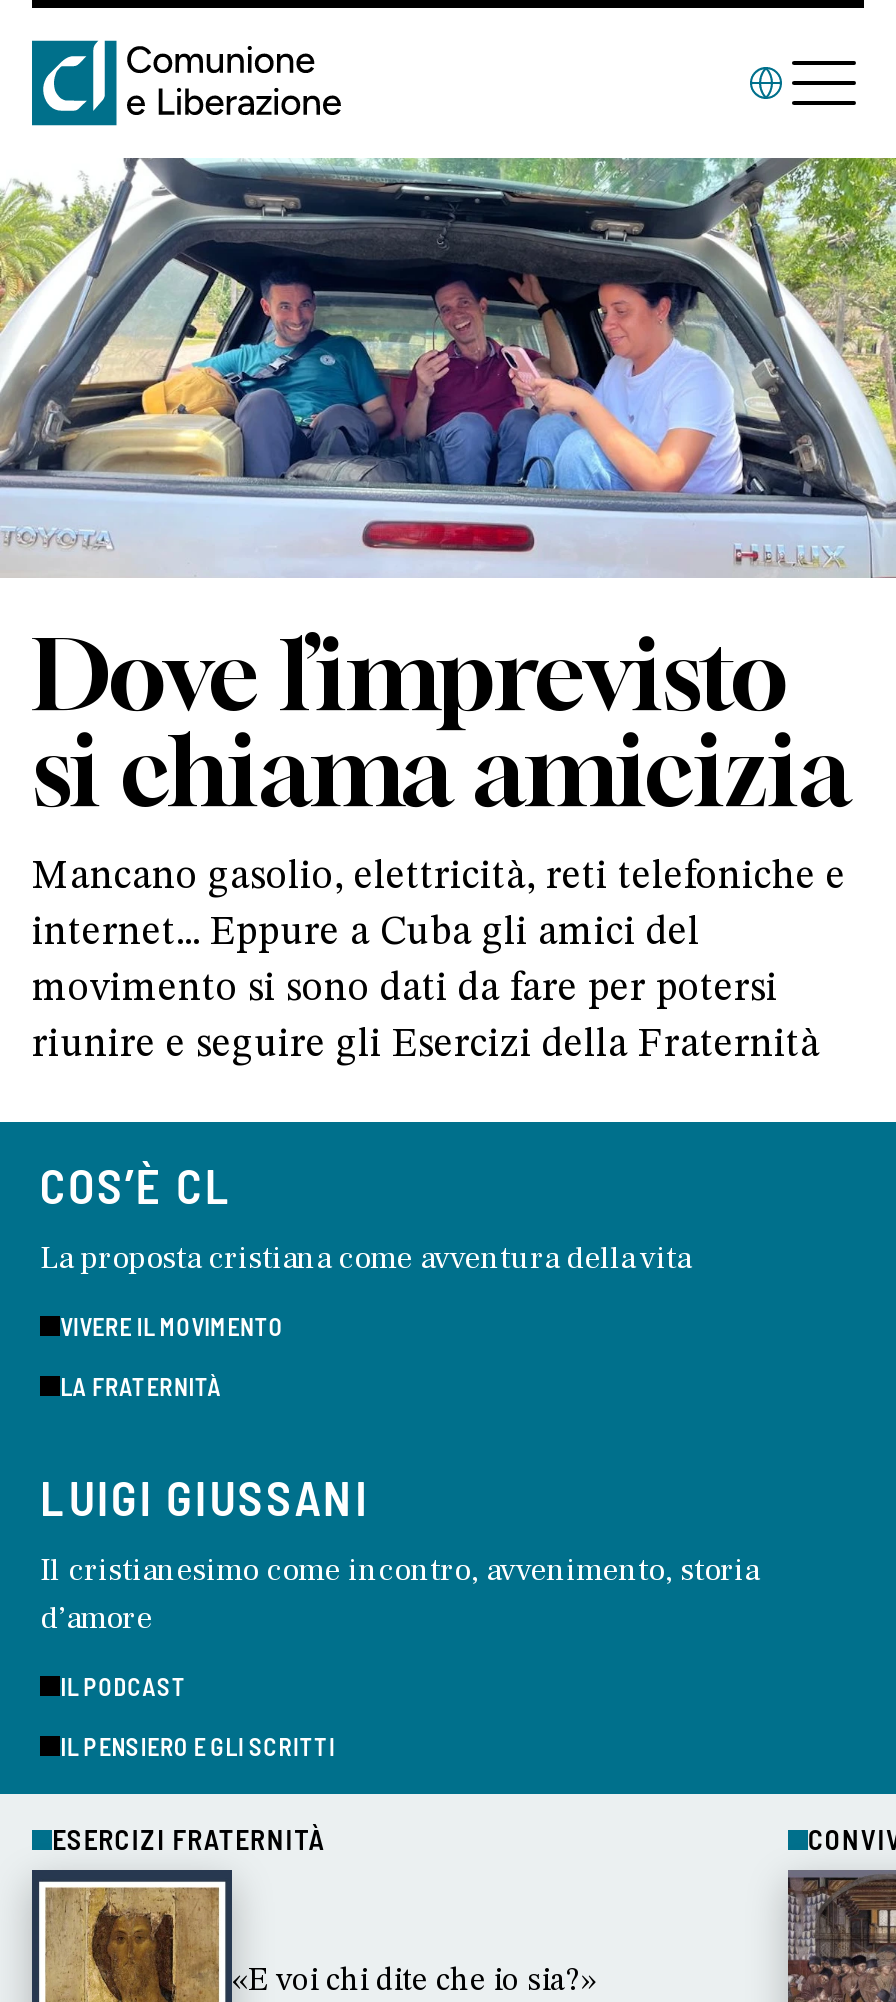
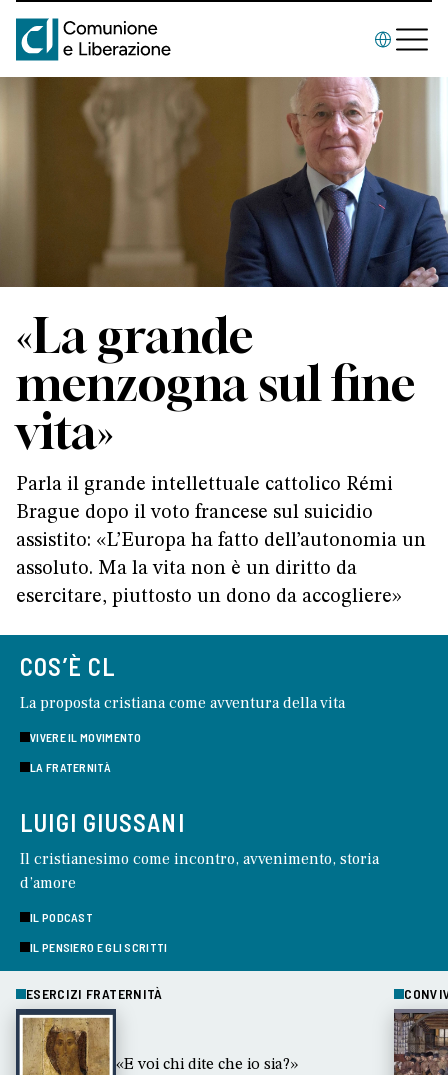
[6,156,890,1066] [image] | Dove l’imprevisto | si chiama amicizia | Mancano gasolio, elettricità, reti telefoniche e | internet... Eppure a Cuba gli amici del | movimento si sono dati da fare per potersi | riunire e seguire gli Esercizi della Fraternità -> [3,76,445,607] [image] | «La grande | menzogna sul fine | vita» | Parla il grande intellettuale cattolico Rémi | Brague dopo il voto francese sul suicidio | assistito: «L’Europa ha fatto dell’autonomia un | assoluto. Ma la vita non è un diritto da | esercitare, piuttosto un dono da accogliere»

